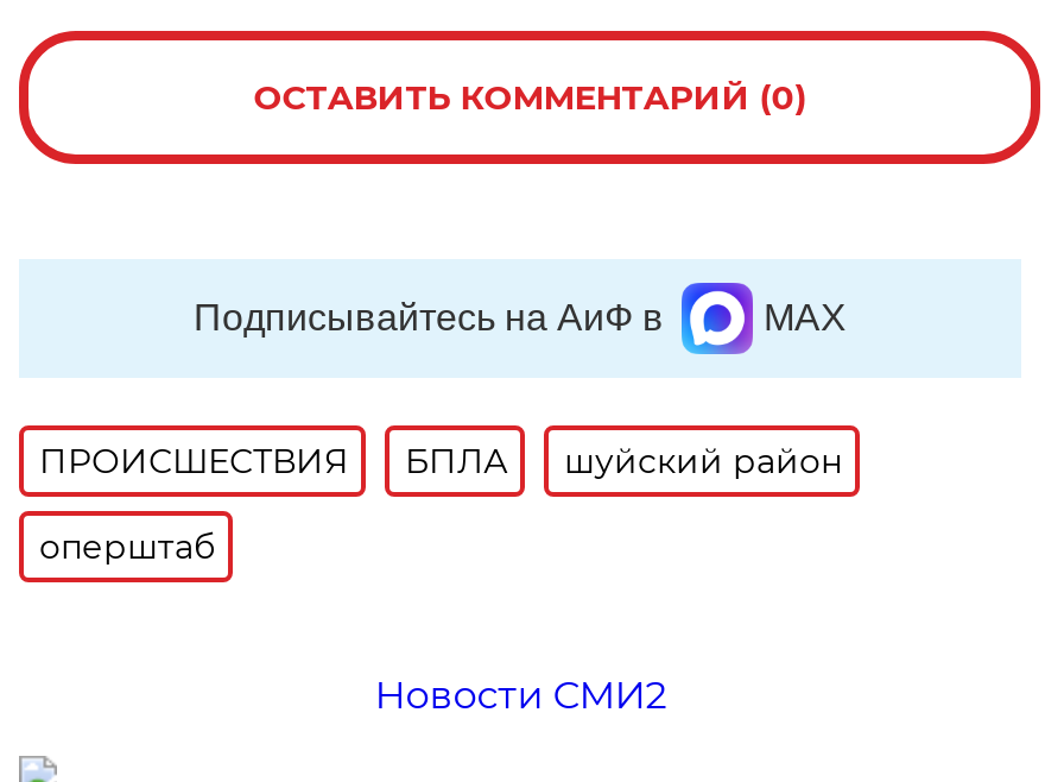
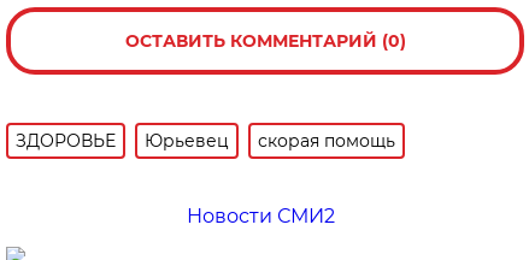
[39,297,846,568] Подписывайтесь на АиФ в | MAX | ПРОИСШЕСТВИЯ | БПЛА | шуйский район | оперштаб -> [16,130,396,152] ЗДОРОВЬЕ | Юрьевец | скорая помощь

